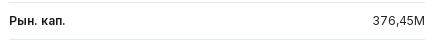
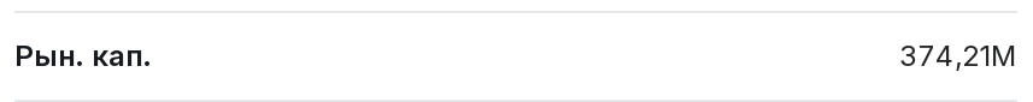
[372,13,425,28] 376,45M -> [899,37,1017,73] 374,21M

